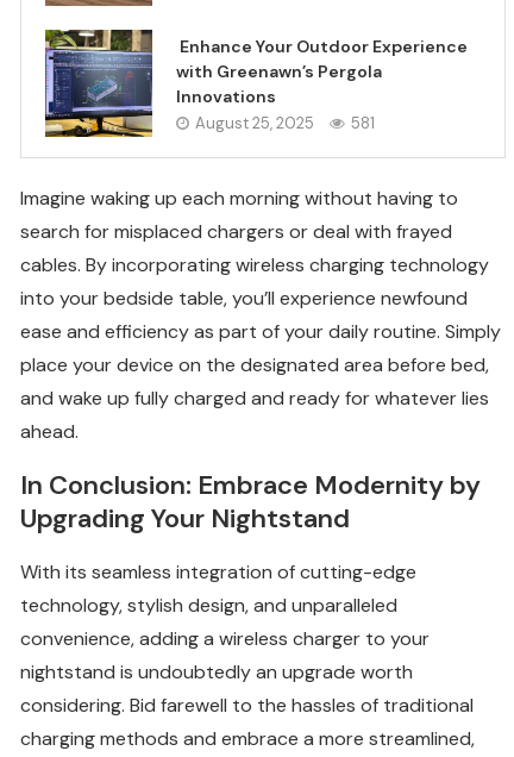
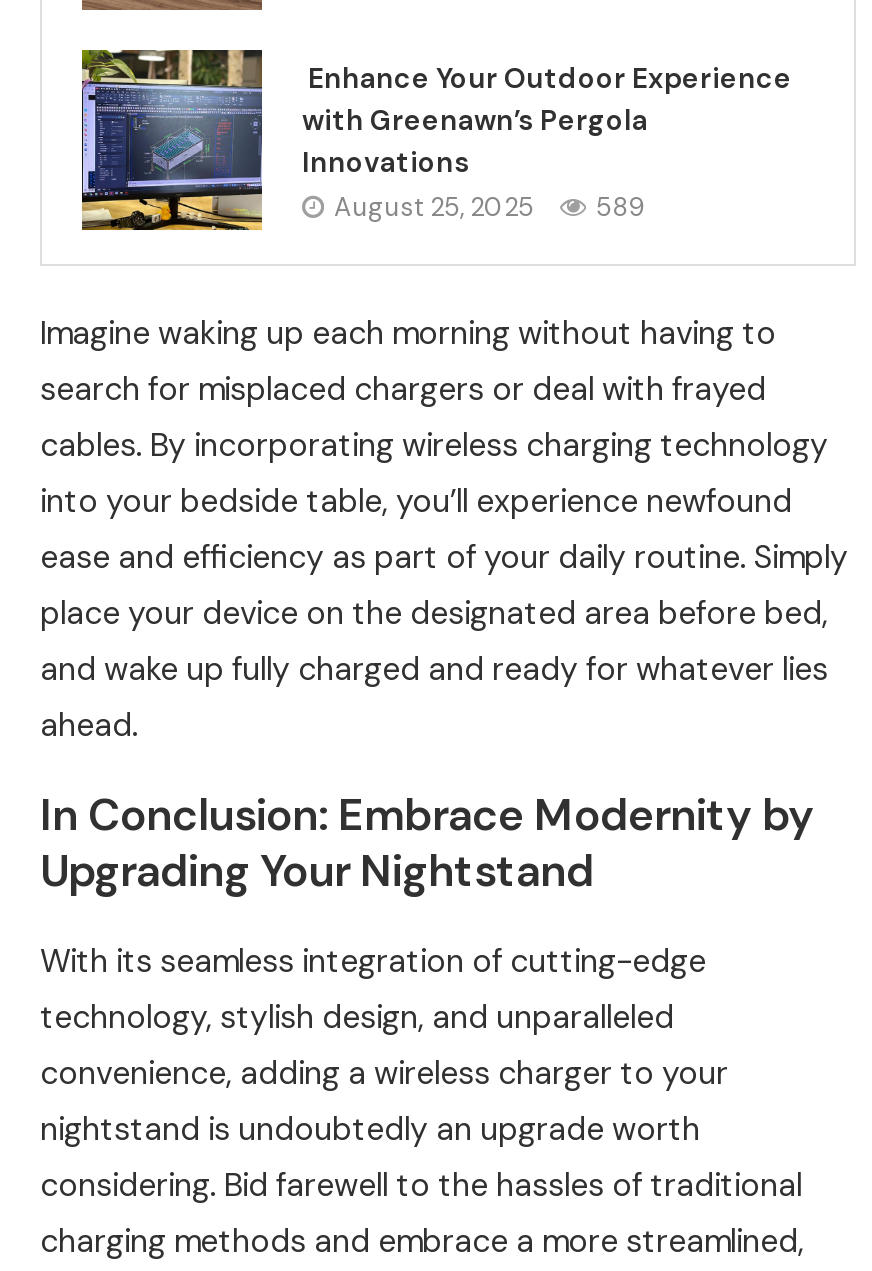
[195,113,375,133] August 25, 2025 581 -> [334,190,646,224] August 25, 2025 589

